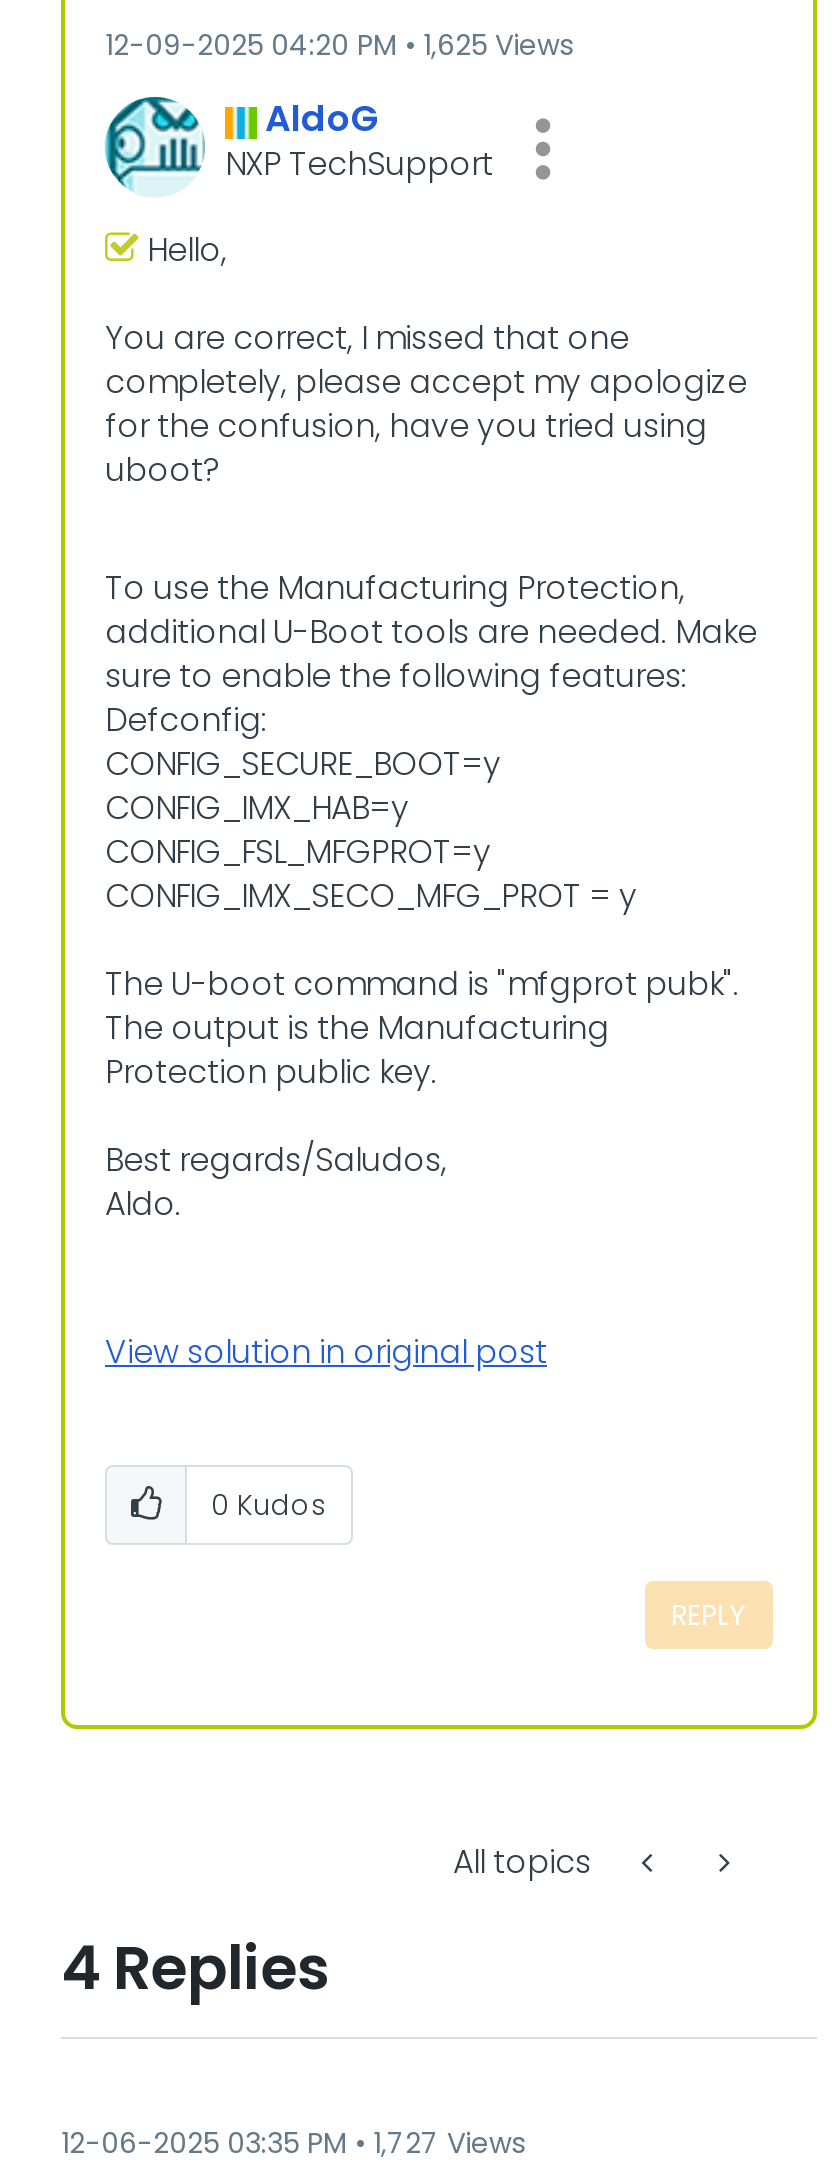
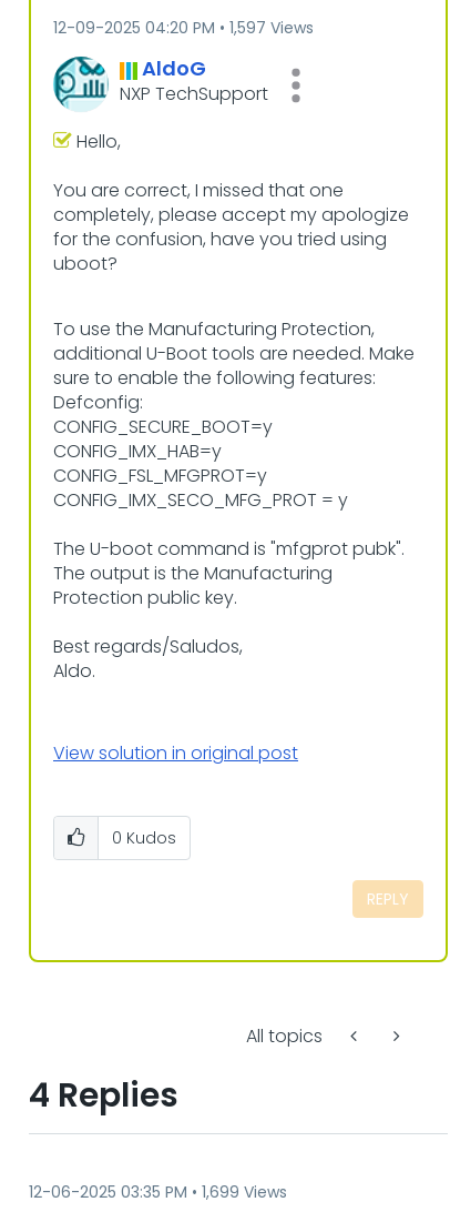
[105,25,573,65] 12-09-2025 04:20 PM 1,625 Views -> [53,17,314,39] 12-09-2025 04:20 PM 1,597 Views
[61,2123,525,2163] 12-06-2025 03:35 PM 1,727 Views -> [29,1181,287,1203] 12-06-2025 03:35 PM 1,699 Views

